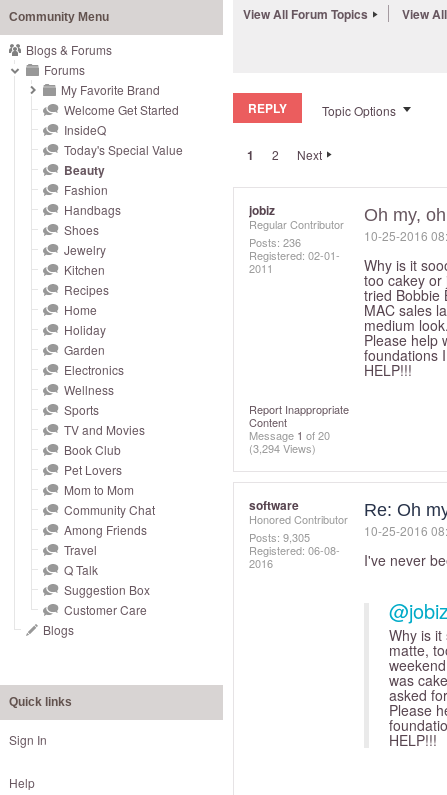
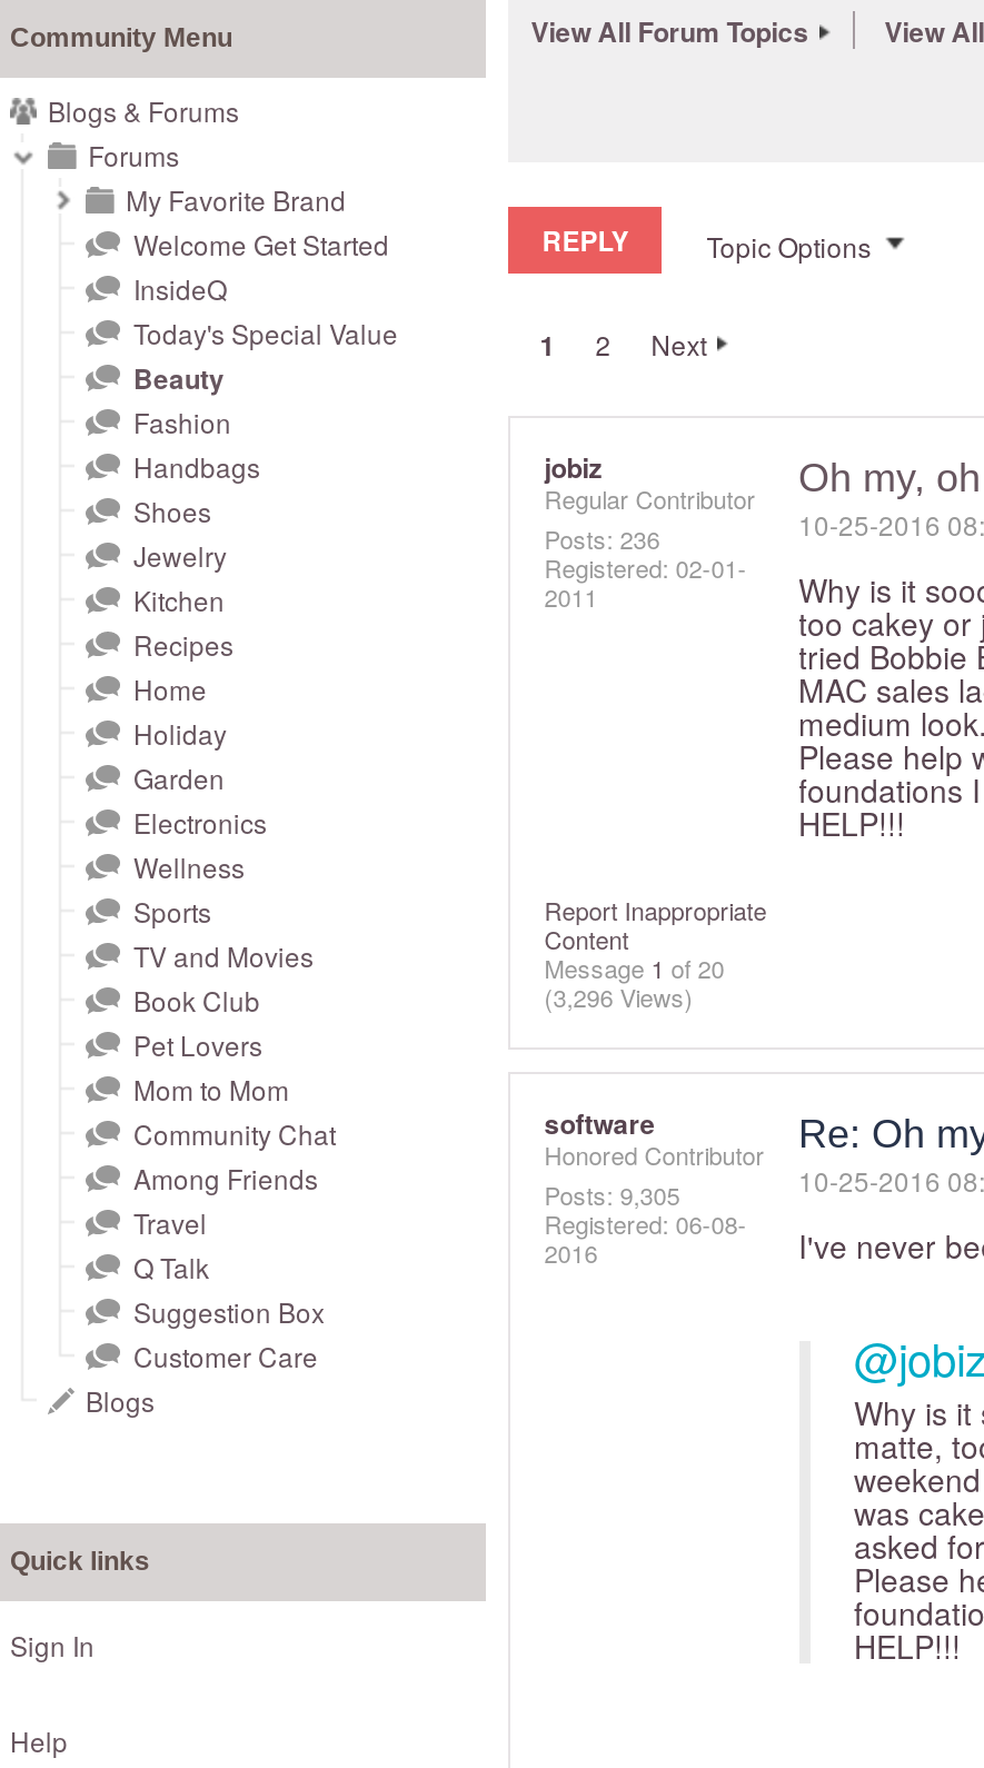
[249,440,316,456] (3,294 Views) -> [544,979,693,1014] (3,296 Views)

